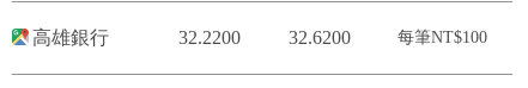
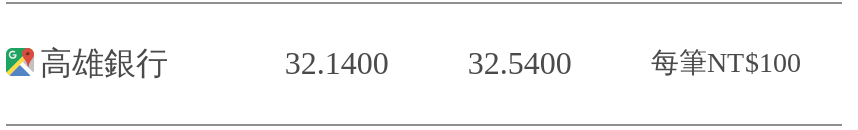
[179,27,241,48] 32.2200 -> [285,46,389,80] 32.1400
[288,27,351,48] 32.6200 -> [468,46,572,80] 32.5400

